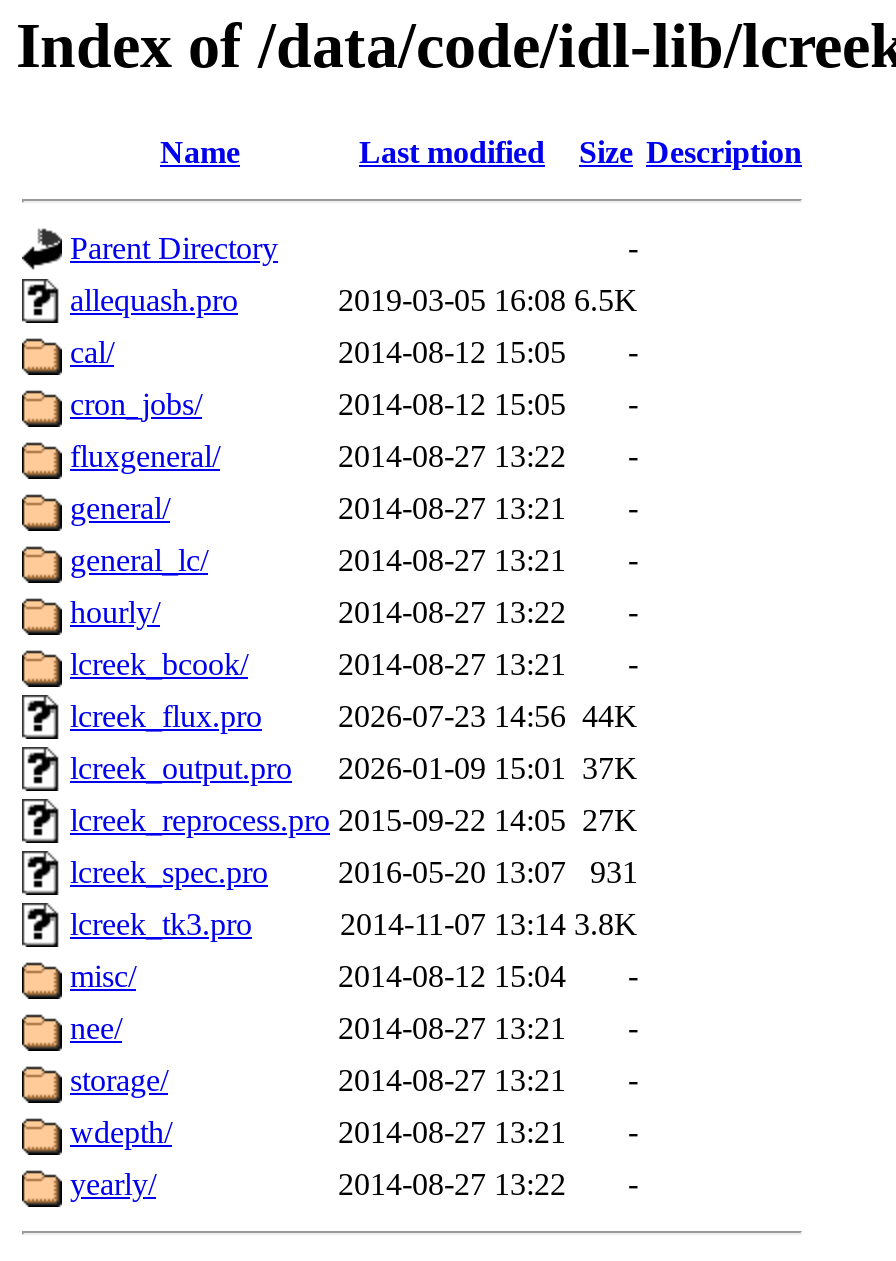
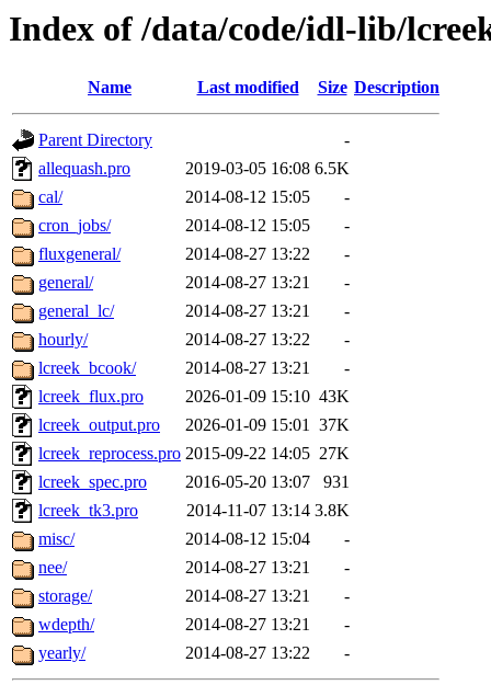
[338,700,638,734] 2026-07-23 14:56 44K -> [185,387,350,406] 2026-01-09 15:10 43K

